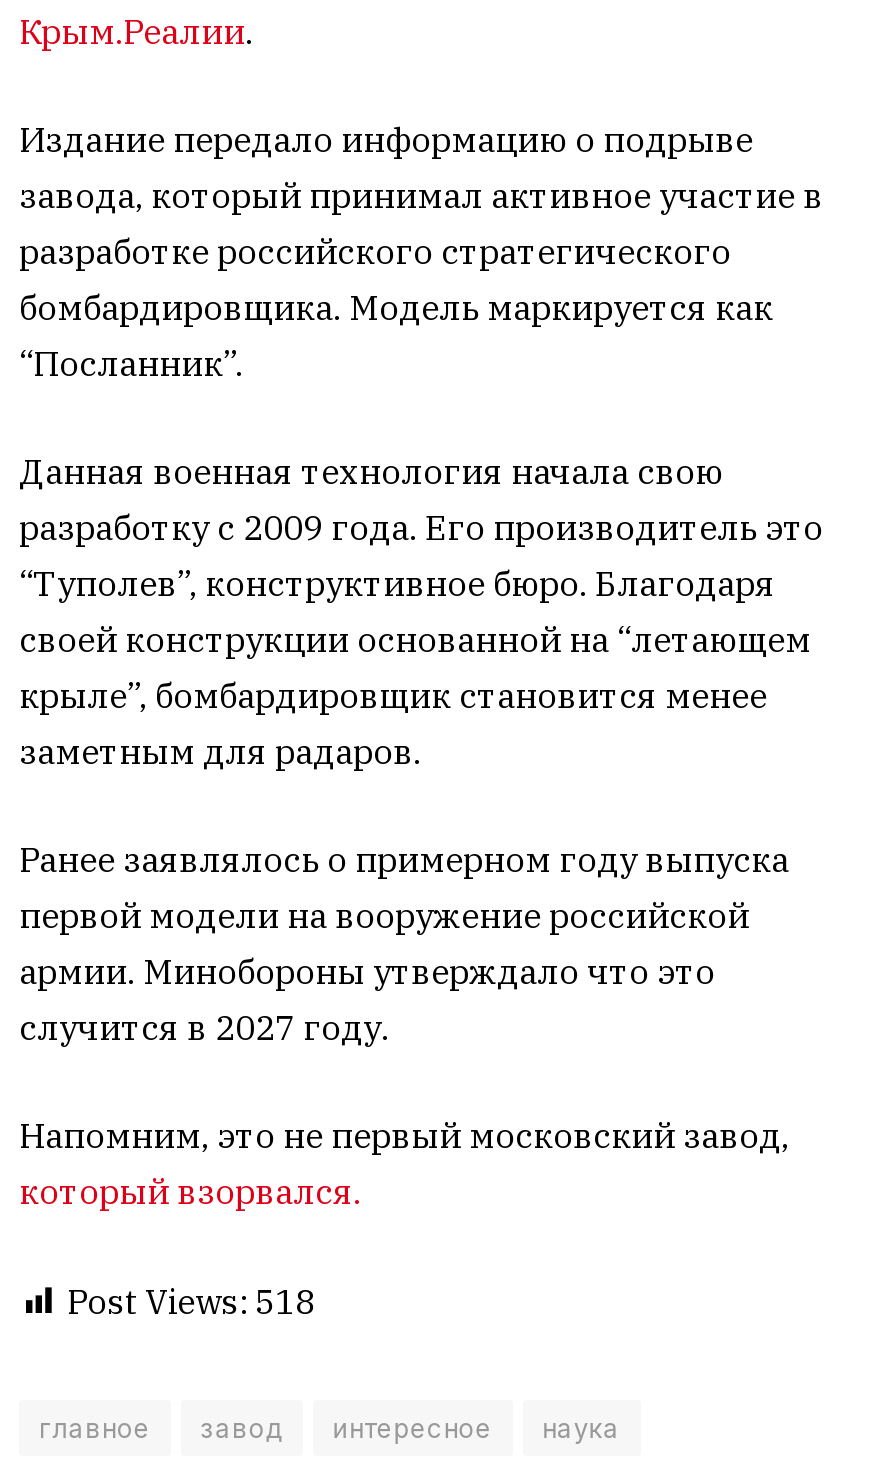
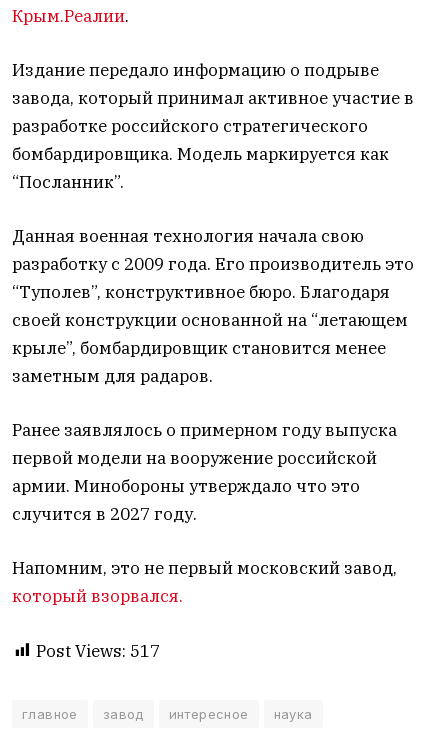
[67,1279,315,1323] Post Views: 518 -> [36,639,160,661] Post Views: 517

